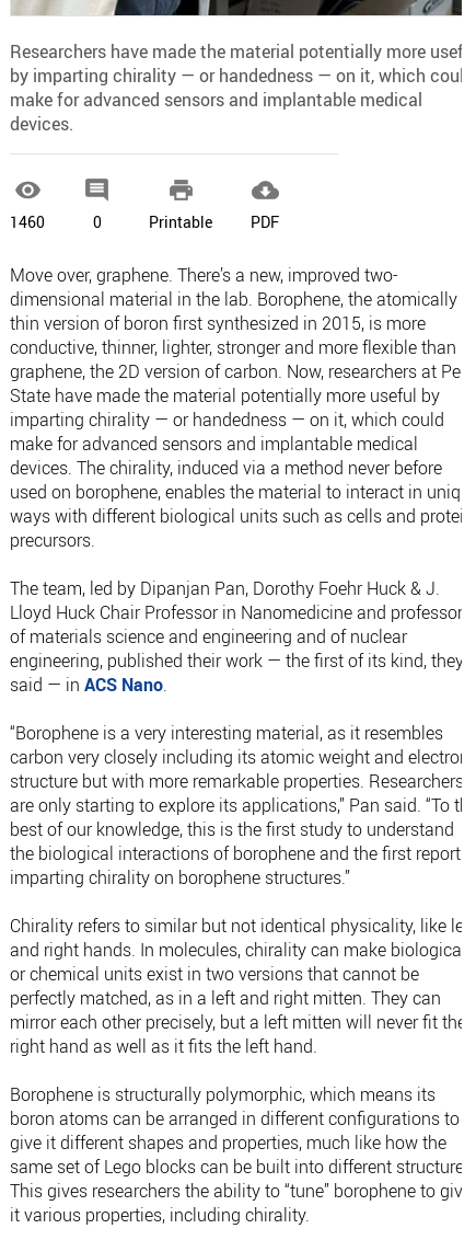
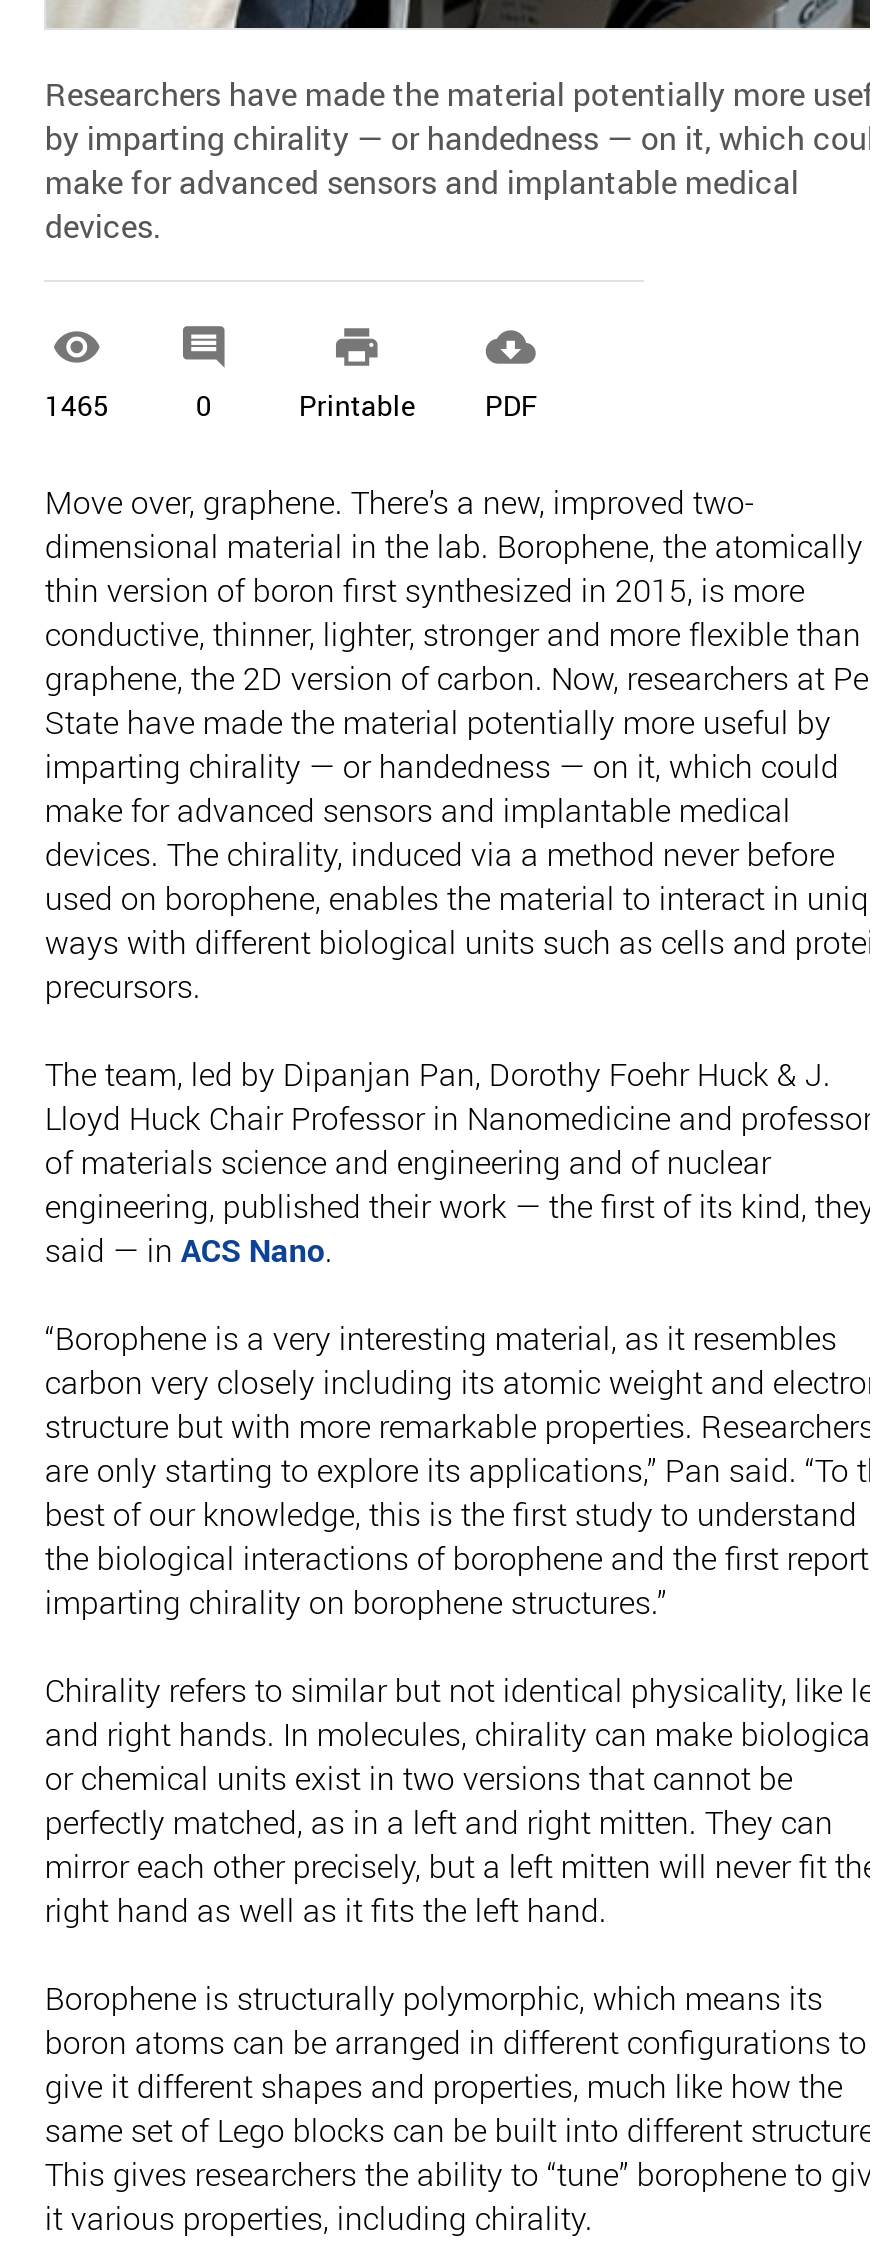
[10,211,45,232] 1460 -> [45,386,109,424] 1465

